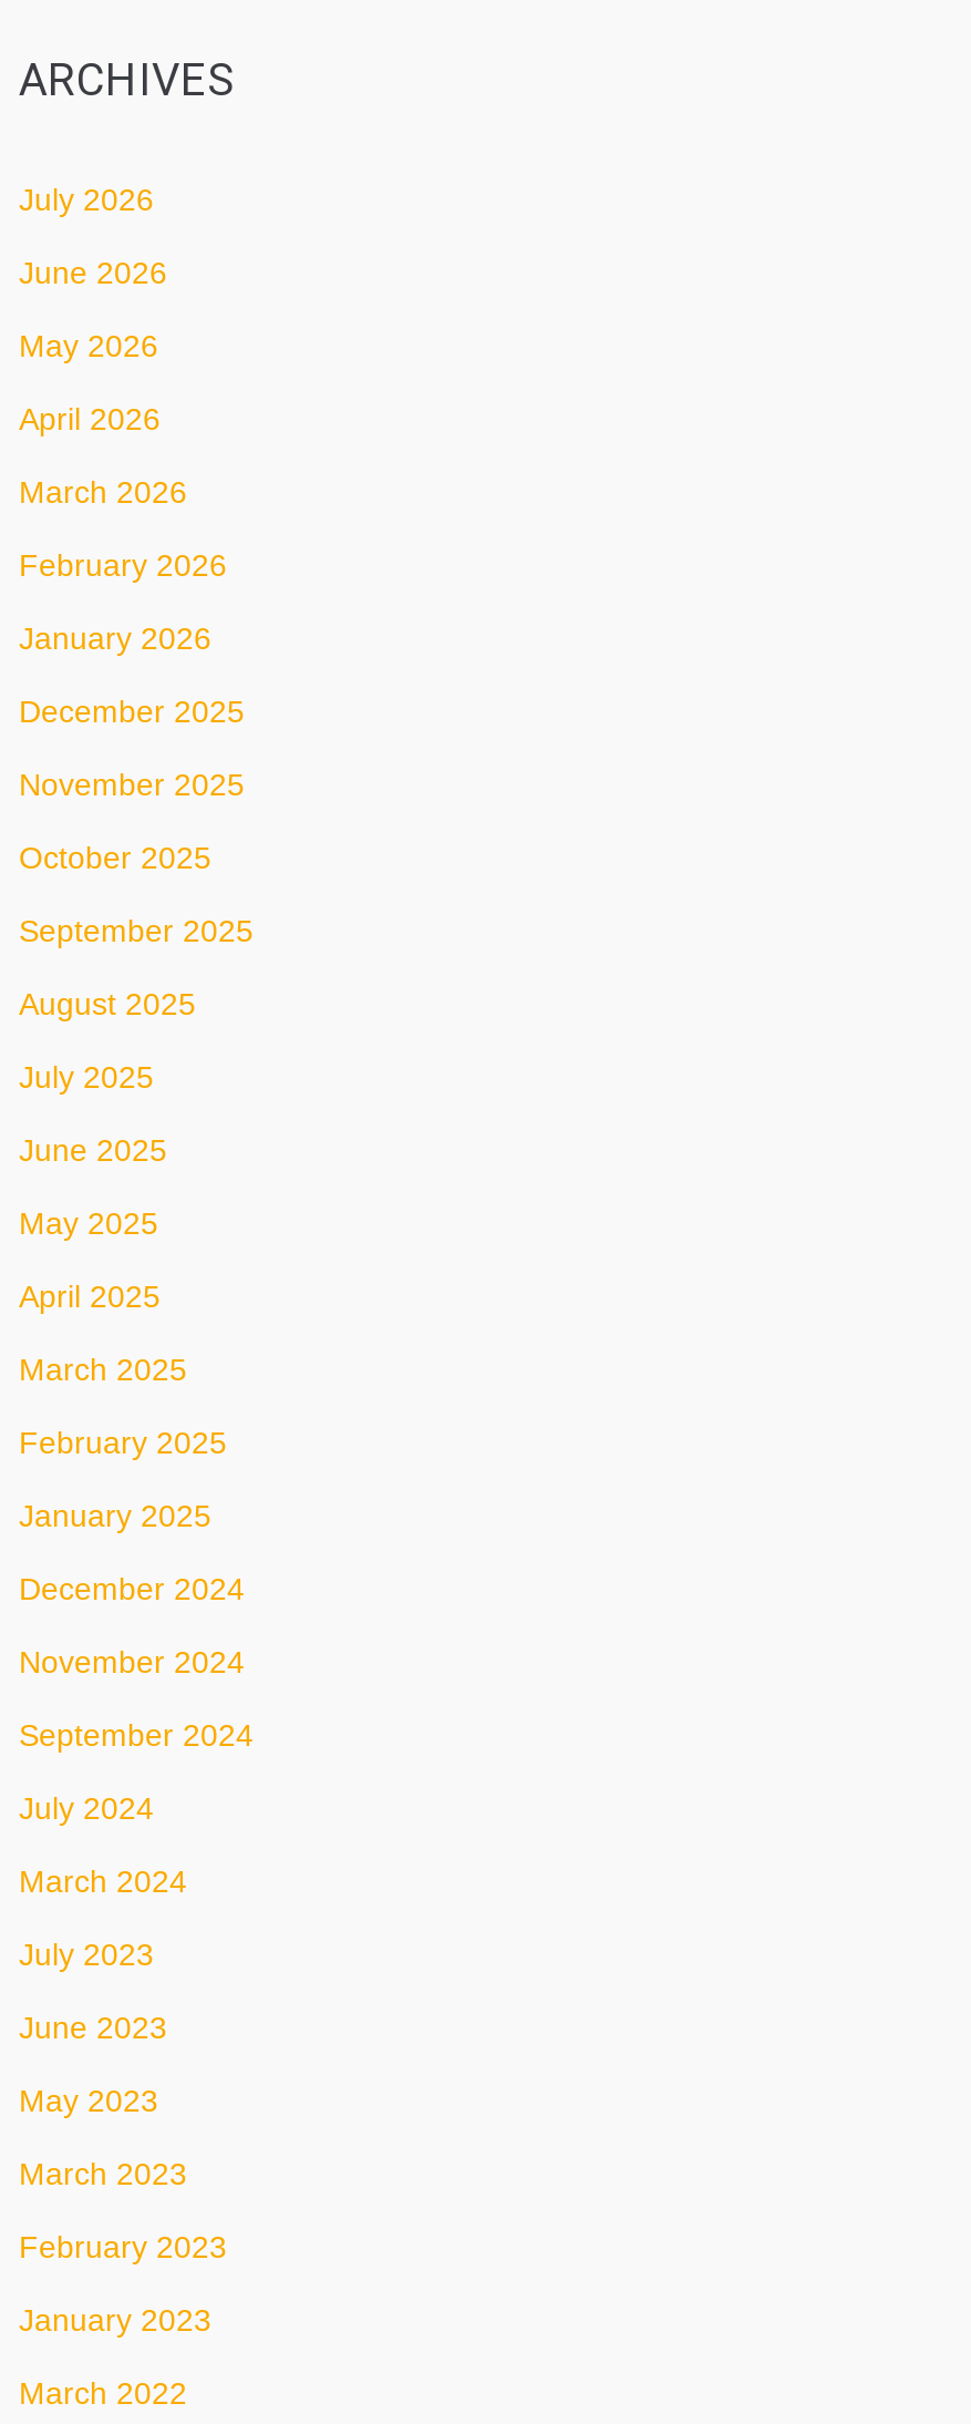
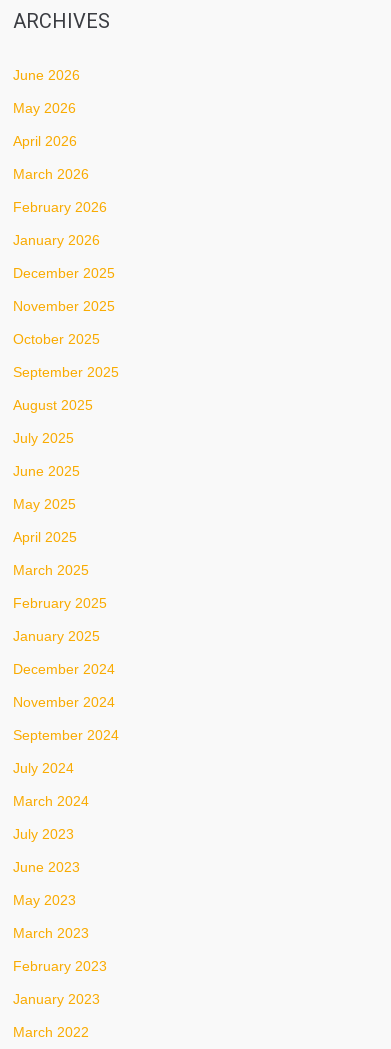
[19,182,154,217] July 2026 -> none

